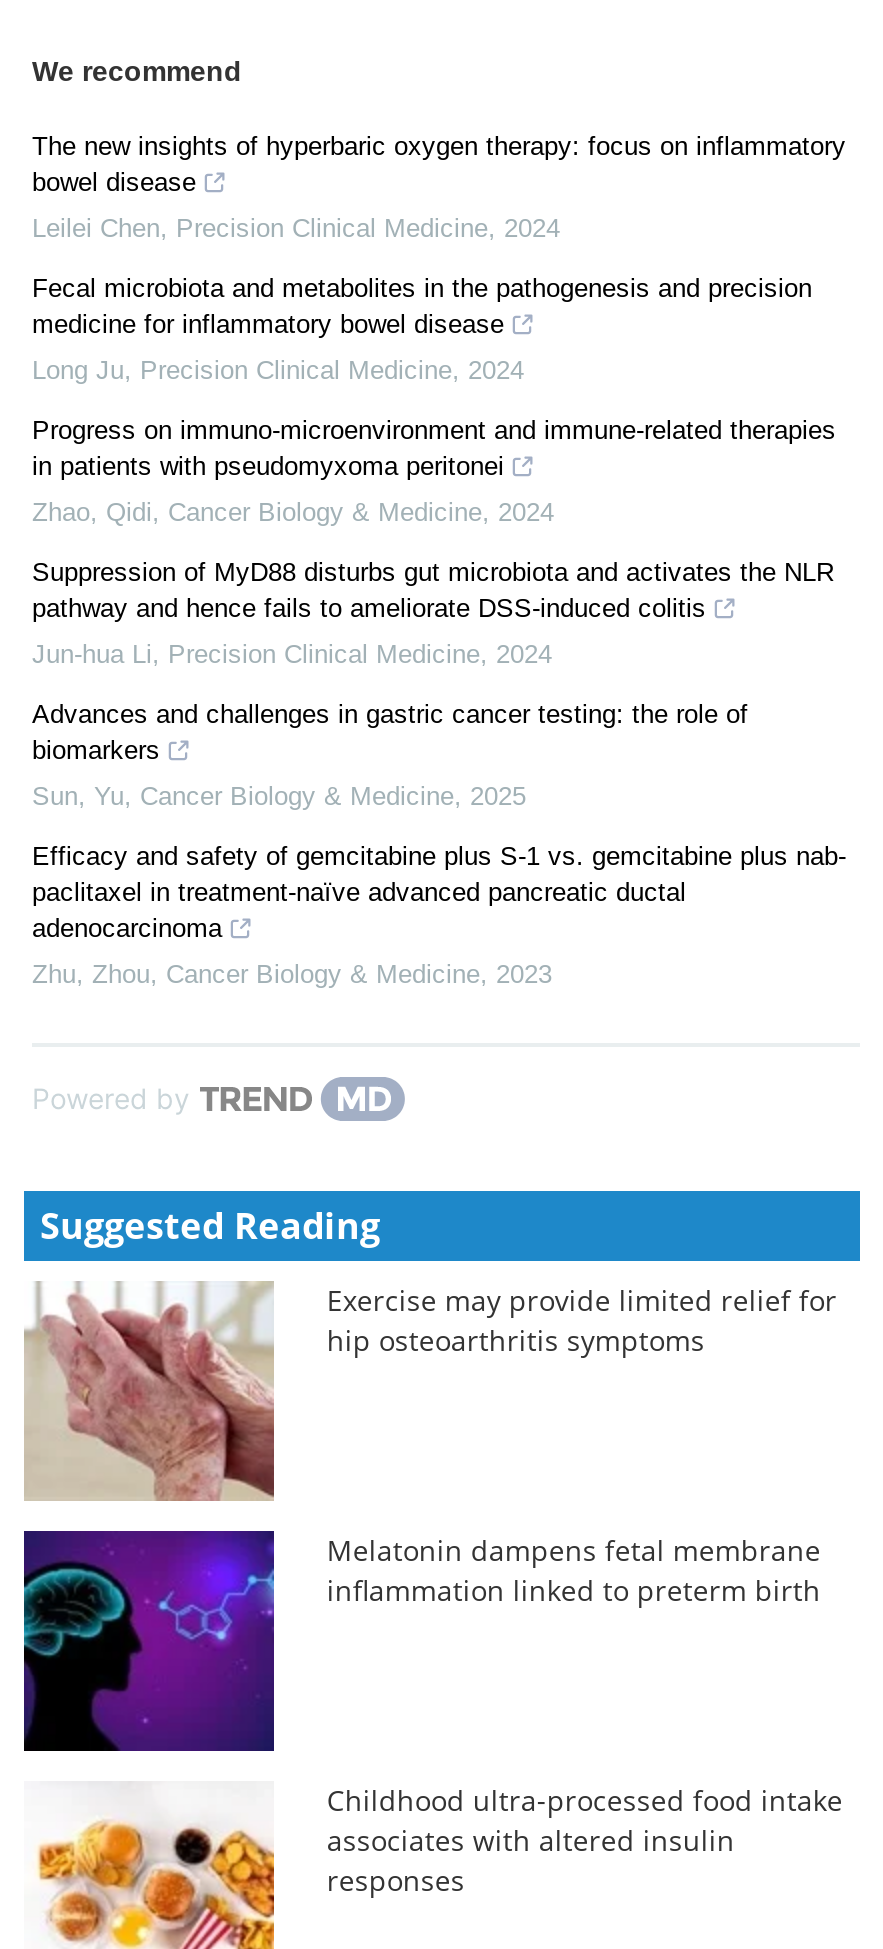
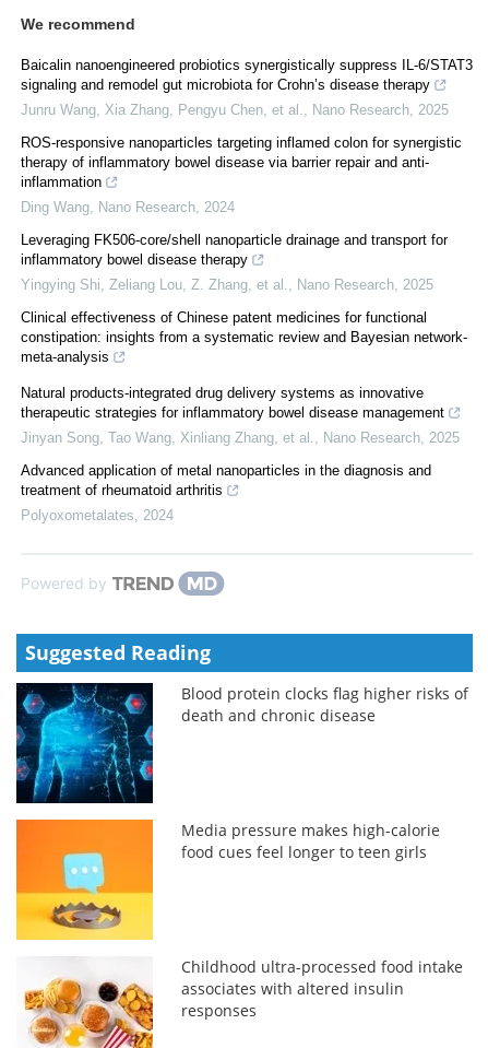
[32,131,846,989] The new insights of hyperbaric oxygen therapy: focus on inflammatory | bowel disease | Leilei Chen, Precision Clinical Medicine, 2024 | Fecal microbiota and metabolites in the pathogenesis and precision | medicine for inflammatory bowel disease | Long Ju, Precision Clinical Medicine, 2024 | Progress on immuno-microenvironment and immune-related therapies | in patients with pseudomyxoma peritonei | Zhao, Qidi, Cancer Biology & Medicine, 2024 | Suppression of MyD88 disturbs gut microbiota and activates the NLR | pathway and hence fails to ameliorate DSS-induced colitis | Jun-hua Li, Precision Clinical Medicine, 2024 | Advances and challenges in gastric cancer testing: the role of | biomarkers | Sun, Yu, Cancer Biology & Medicine, 2025 | Efficacy and safety of gemcitabine plus S-1 vs. gemcitabine plus nab- | paclitaxel in treatment-naïve advanced pancreatic ductal | adenocarcinoma | Zhu, Zhou, Cancer Biology & Medicine, 2023 -> [21,57,473,523] Baicalin nanoengineered probiotics synergistically suppress IL-6/STAT3 | signaling and remodel gut microbiota for Crohn’s disease therapy | Junru Wang, Xia Zhang, Pengyu Chen, et al., Nano Research, 2025 | ROS-responsive nanoparticles targeting inflamed colon for synergistic | therapy of inflammatory bowel disease via barrier repair and anti- | inflammation | Ding Wang, Nano Research, 2024 | Leveraging FK506-core/shell nanoparticle drainage and transport for | inflammatory bowel disease therapy | Yingying Shi, Zeliang Lou, Z. Zhang, et al., Nano Research, 2025 | Clinical effectiveness of Chinese patent medicines for functional | constipation: insights from a systematic review and Bayesian network- | meta-analysis | Natural products-integrated drug delivery systems as innovative | therapeutic strategies for inflammatory bowel disease management | Jinyan Song, Tao Wang, Xinliang Zhang, et al., Nano Research, 2025 | Advanced application of metal nanoparticles in the diagnosis and | treatment of rheumatoid arthritis | Polyoxometalates, 2024
[24,1281,837,1501] [image] | Exercise may provide limited relief for | hip osteoarthritis symptoms -> [15,682,469,804] [image] | Blood protein clocks flag higher risks of | death and chronic disease
[22,1529,821,1753] [image] | Melatonin dampens fetal membrane | inflammation linked to preterm birth -> [15,819,440,941] [image] | Media pressure makes high-calorie | food cues feel longer to teen girls

